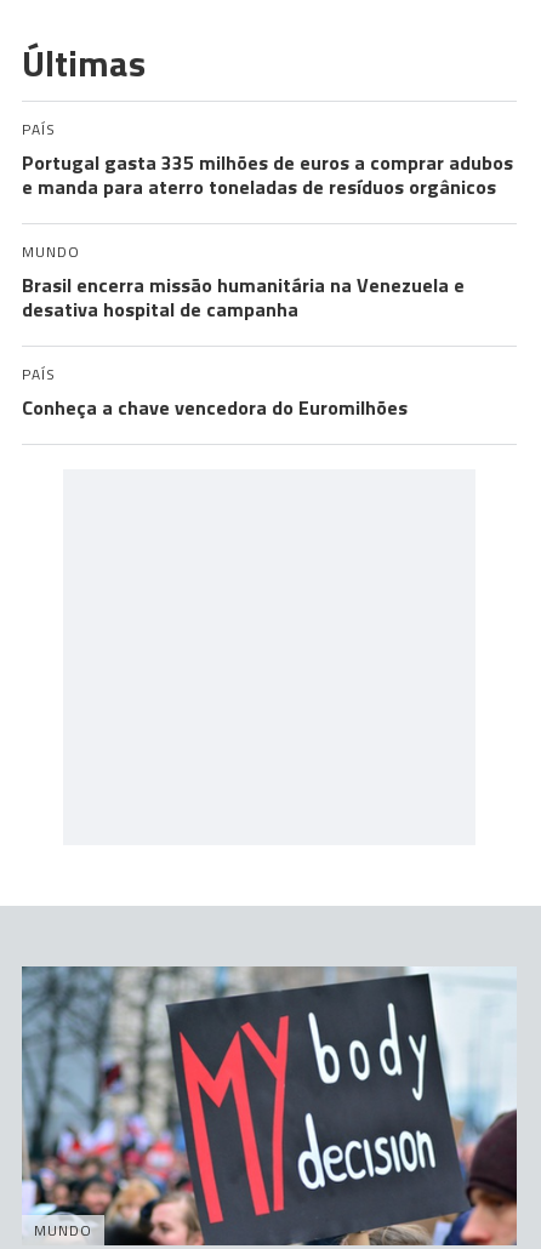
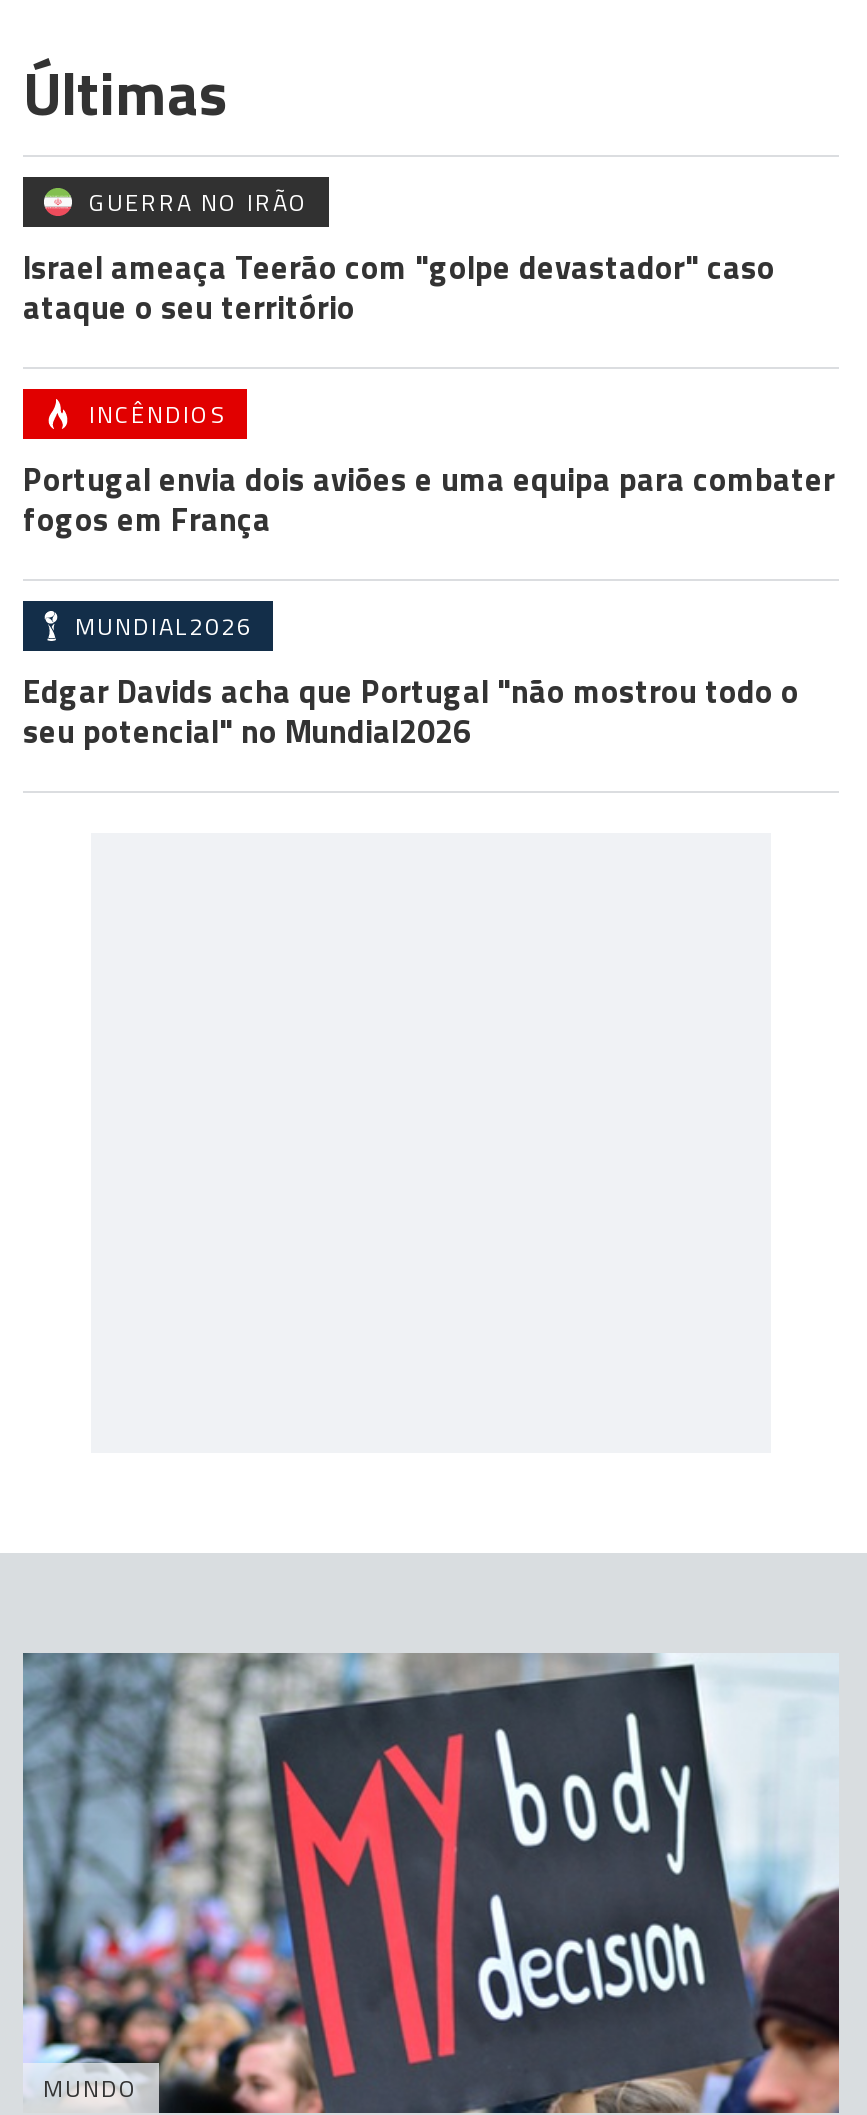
[22,118,513,422] PAÍS | Portugal gasta 335 milhões de euros a comprar adubos | e manda para aterro toneladas de resíduos orgânicos | MUNDO | Brasil encerra missão humanitária na Venezuela e | desativa hospital de campanha | PAÍS | Conheça a chave vencedora do Euromilhões -> [23,183,835,755] GUERRA NO IRÃO | Israel ameaça Teerão com "golpe devastador" caso | ataque o seu território | INCÊNDIOS | Portugal envia dois aviões e uma equipa para combater | fogos em França | MUNDIAL2026 | Edgar Davids acha que Portugal "não mostrou todo o | seu potencial" no Mundial2026

